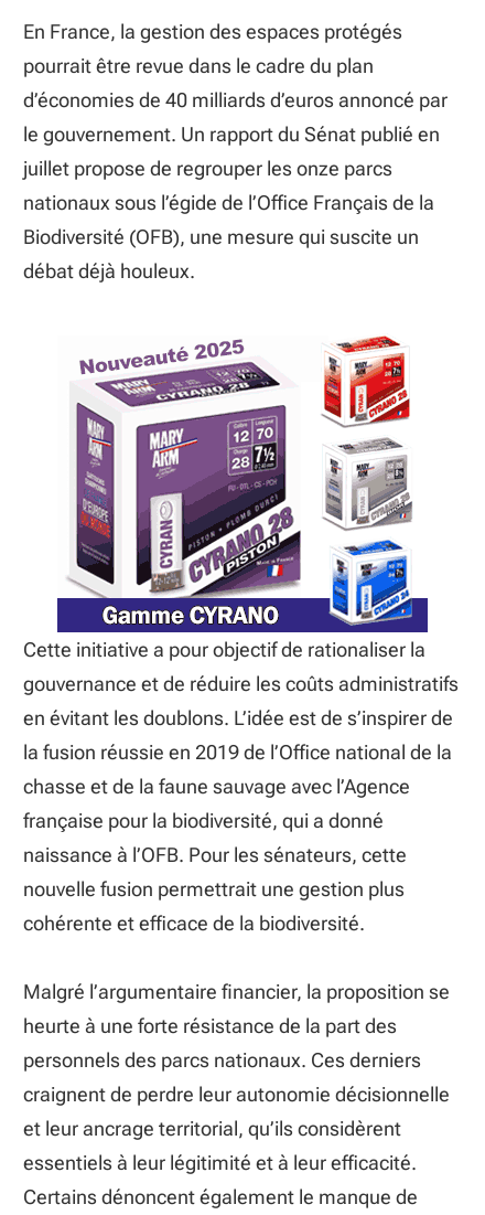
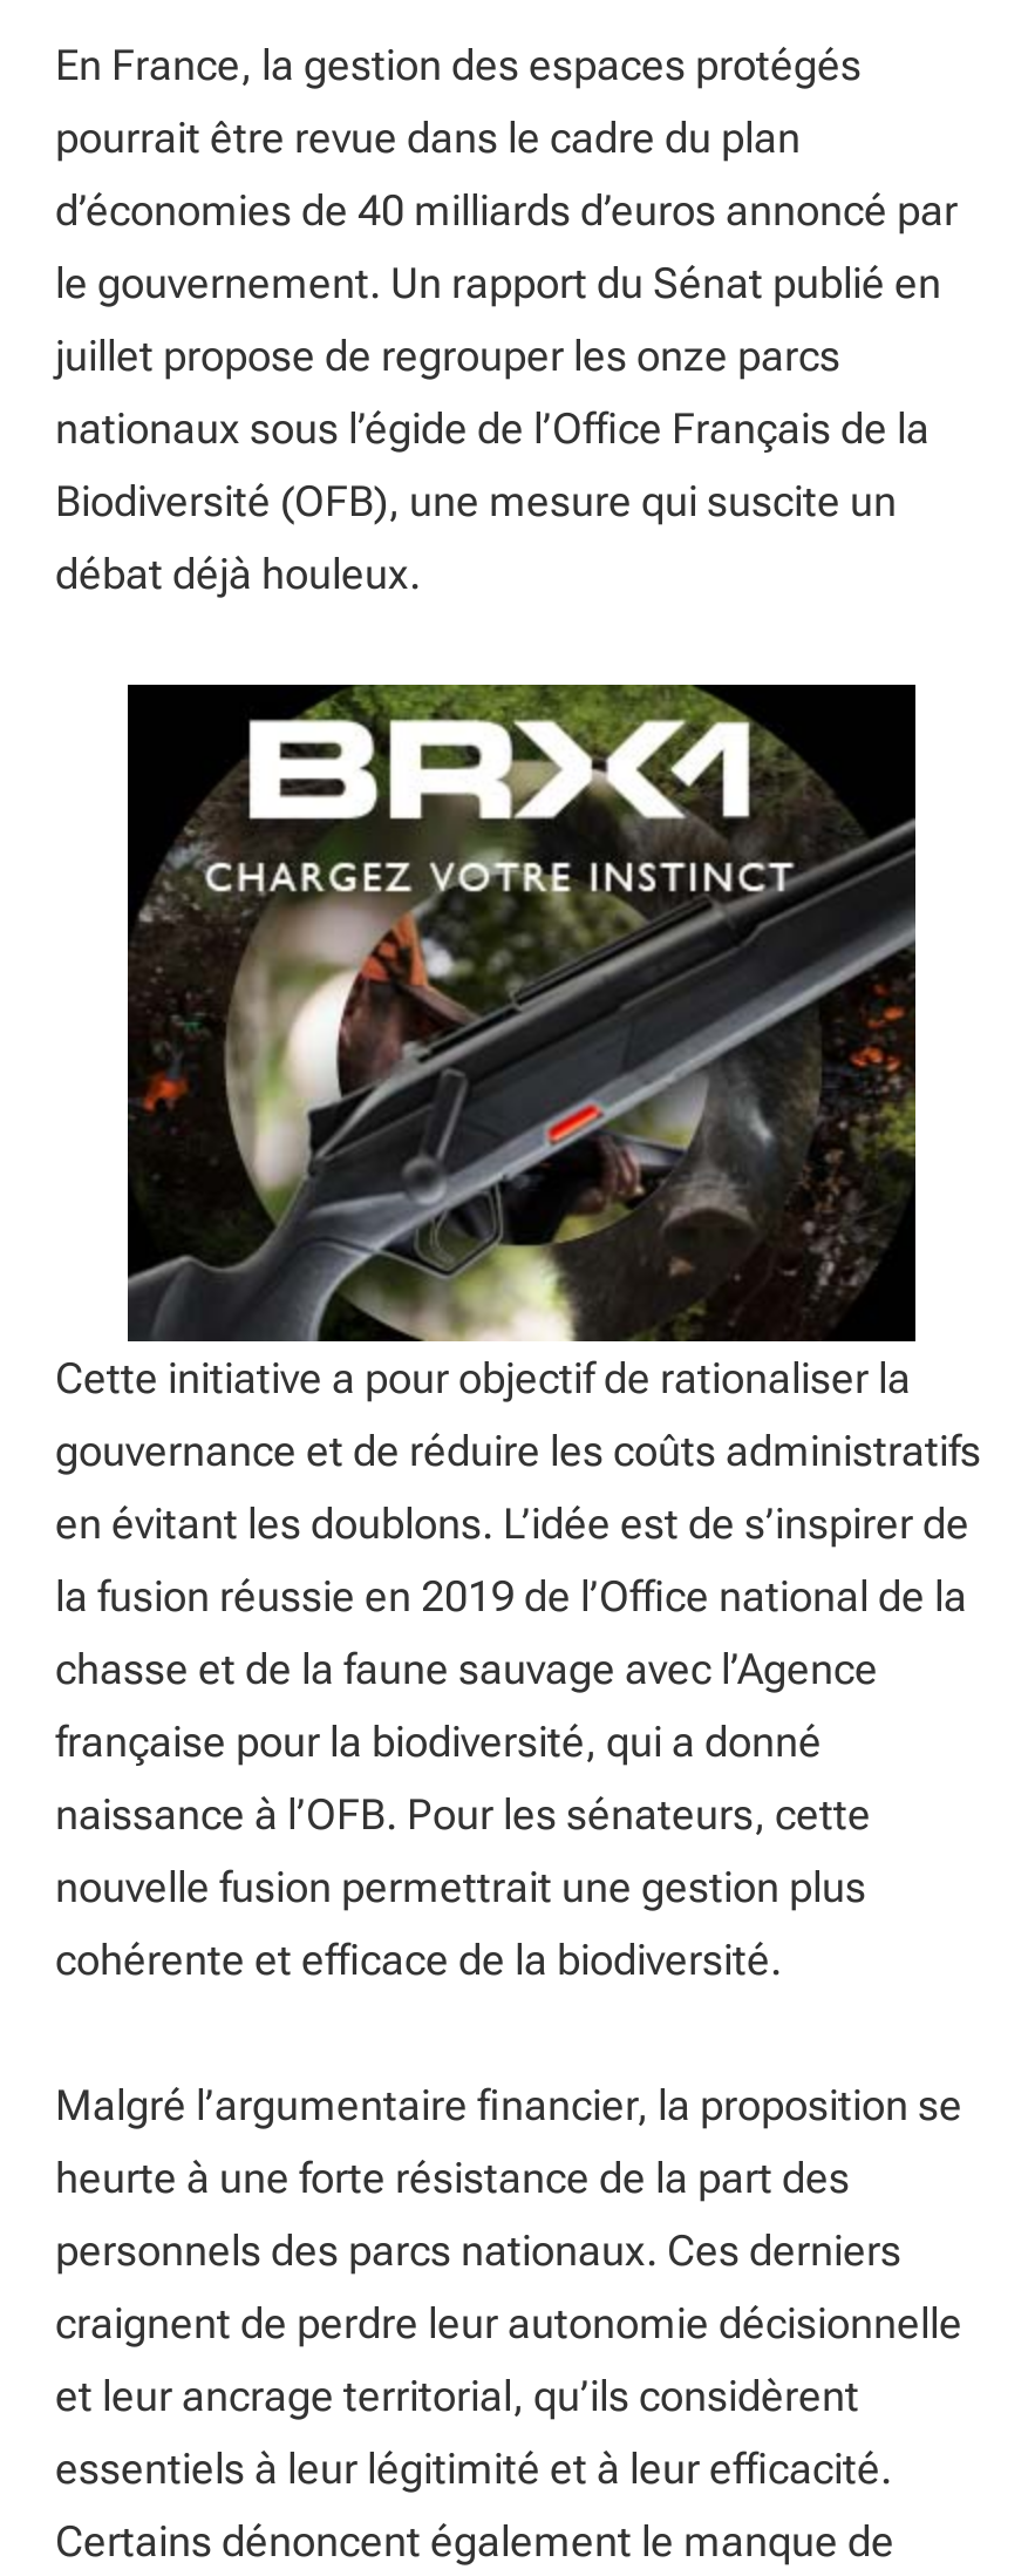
[56,323,429,633] [image] -> [125,682,918,1344] [image]

